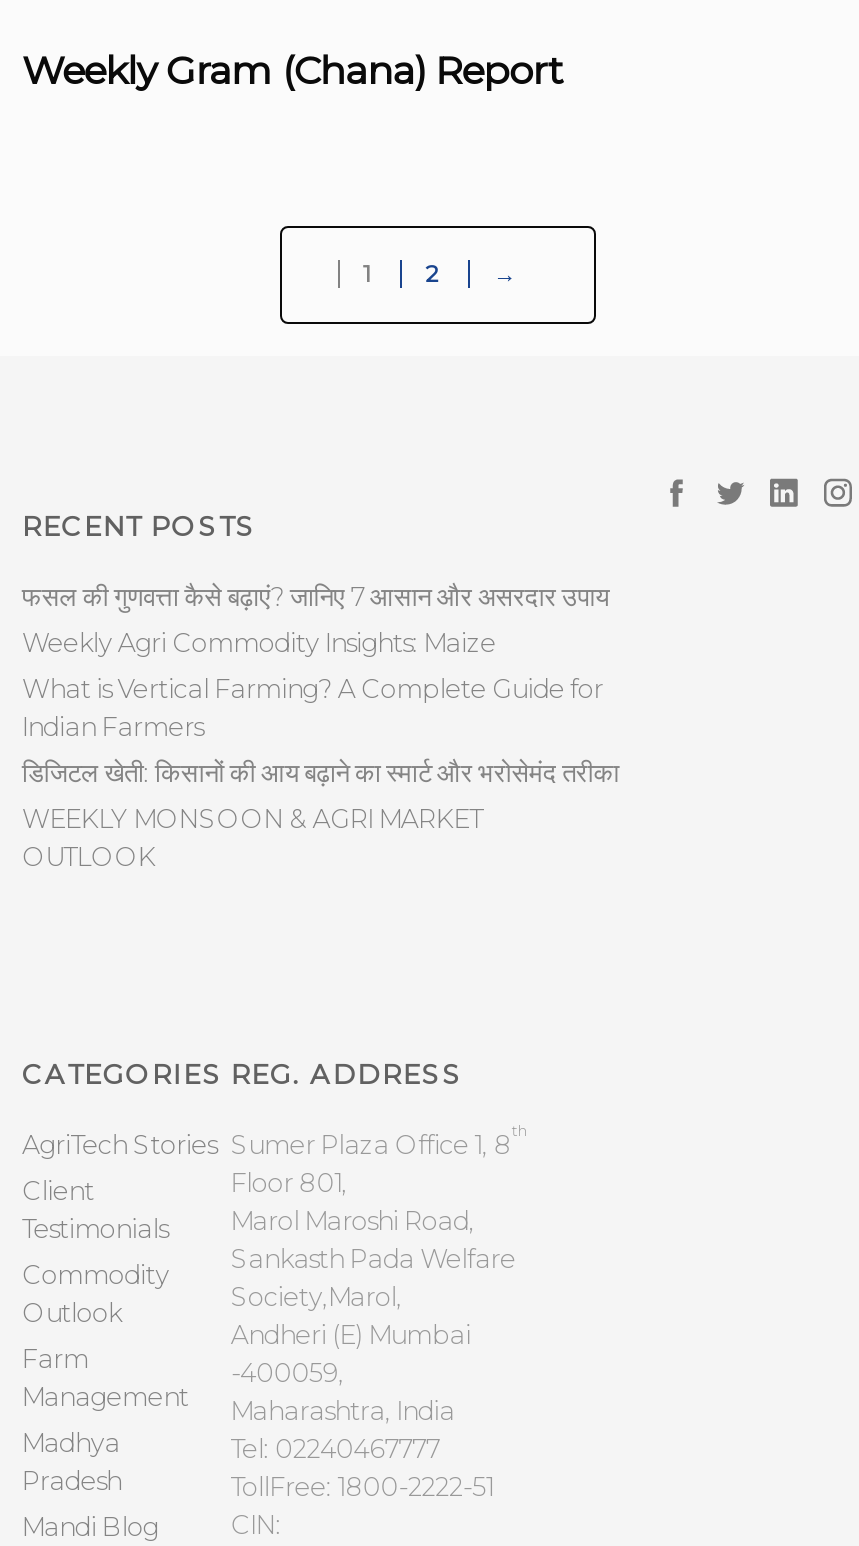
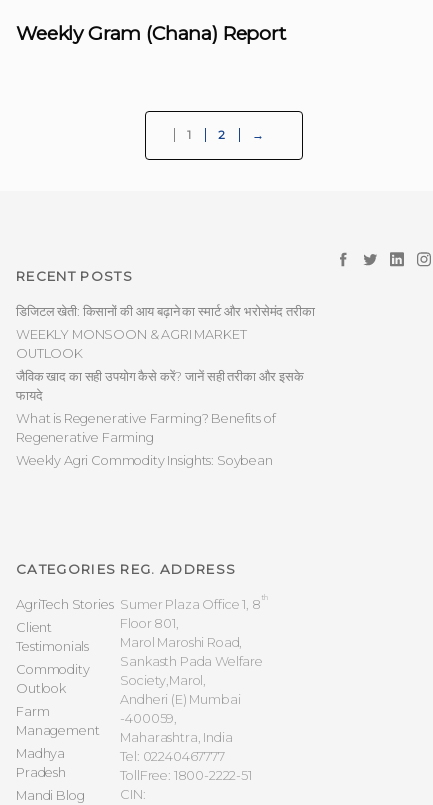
[22,581,609,741] फसल की गुणवत्ता कैसे बढ़ाएं? जानिए 7 आसान और असरदार उपाय | Weekly Agri Commodity Insights: Maize | What is Vertical Farming? A Complete Guide for | Indian Farmers -> none
moved [22,757,619,871] -> [16,304,315,361]: डिजिटल खेती: किसानों की आय बढ़ाने का स्मार्ट और भरोसेमंद तरीका | WEEKLY MONSOON & AGRI MARKET | OUTLOOK
none -> [16,369,304,468] जैविक खाद का सही उपयोग कैसे करें? जानें सही तरीका और इसके | फायदे | What is Regenerative Farming? Benefits of | Regenerative Farming | Weekly Agri Commodity Insights: Soybean

